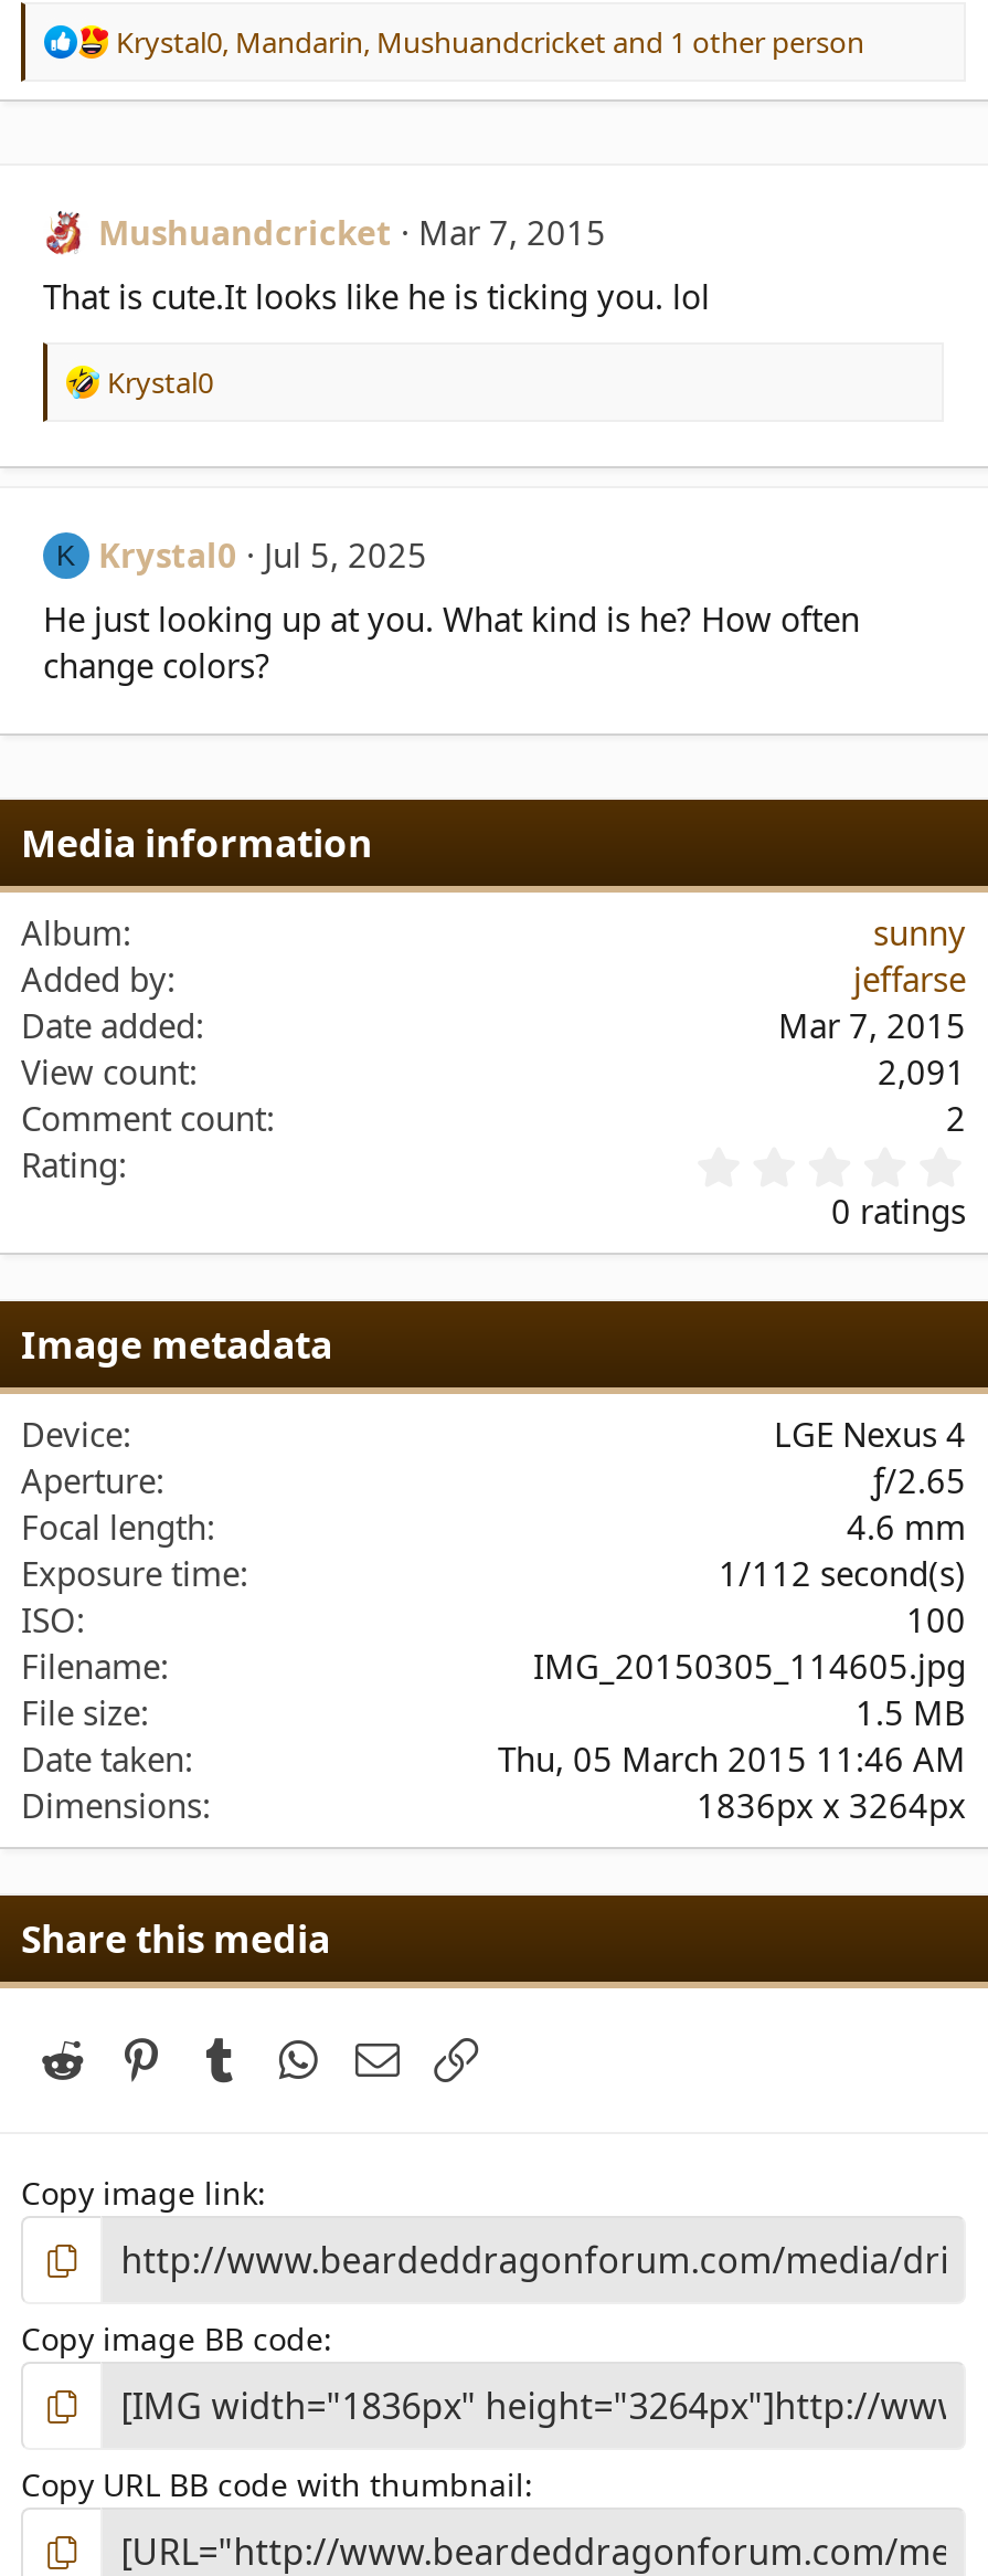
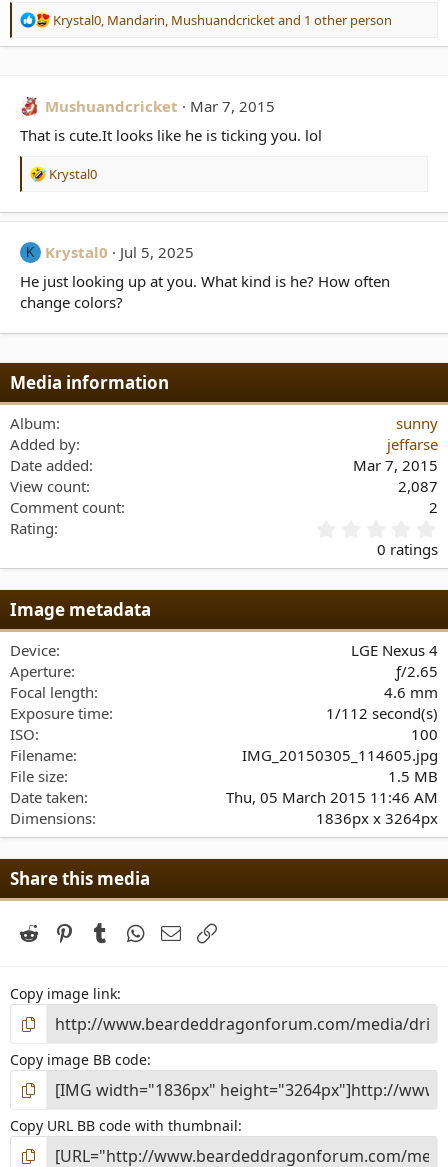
[878,1049,966,1093] 2,091 -> [398,476,438,496] 2,087

